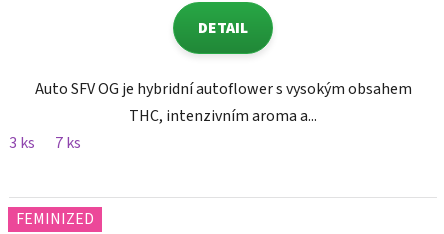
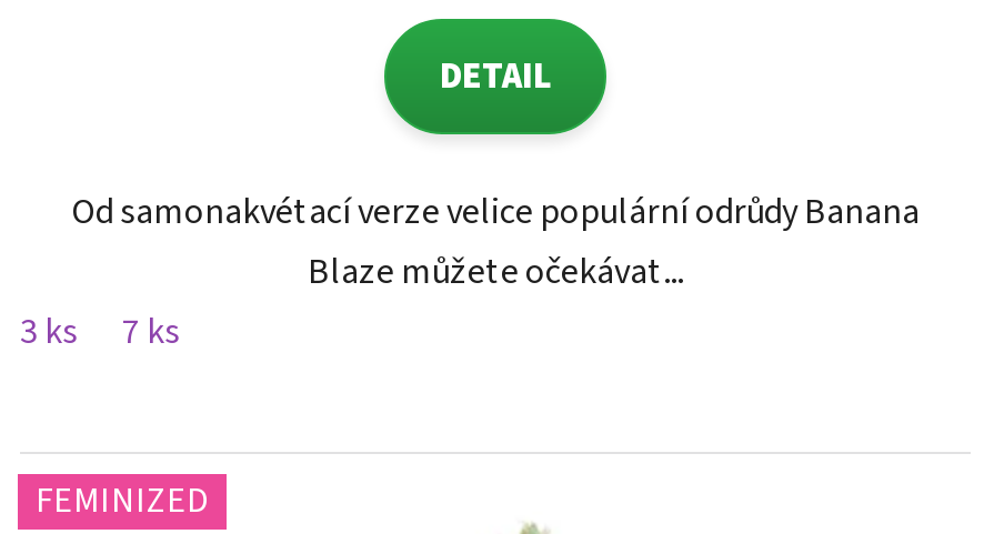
[34,78,411,127] Auto SFV OG je hybridní autoflower s vysokým obsahem | THC, intenzivním aroma a... -> [71,188,920,297] Od samonakvétací verze velice populární odrůdy Banana | Blaze můžete očekávat...

